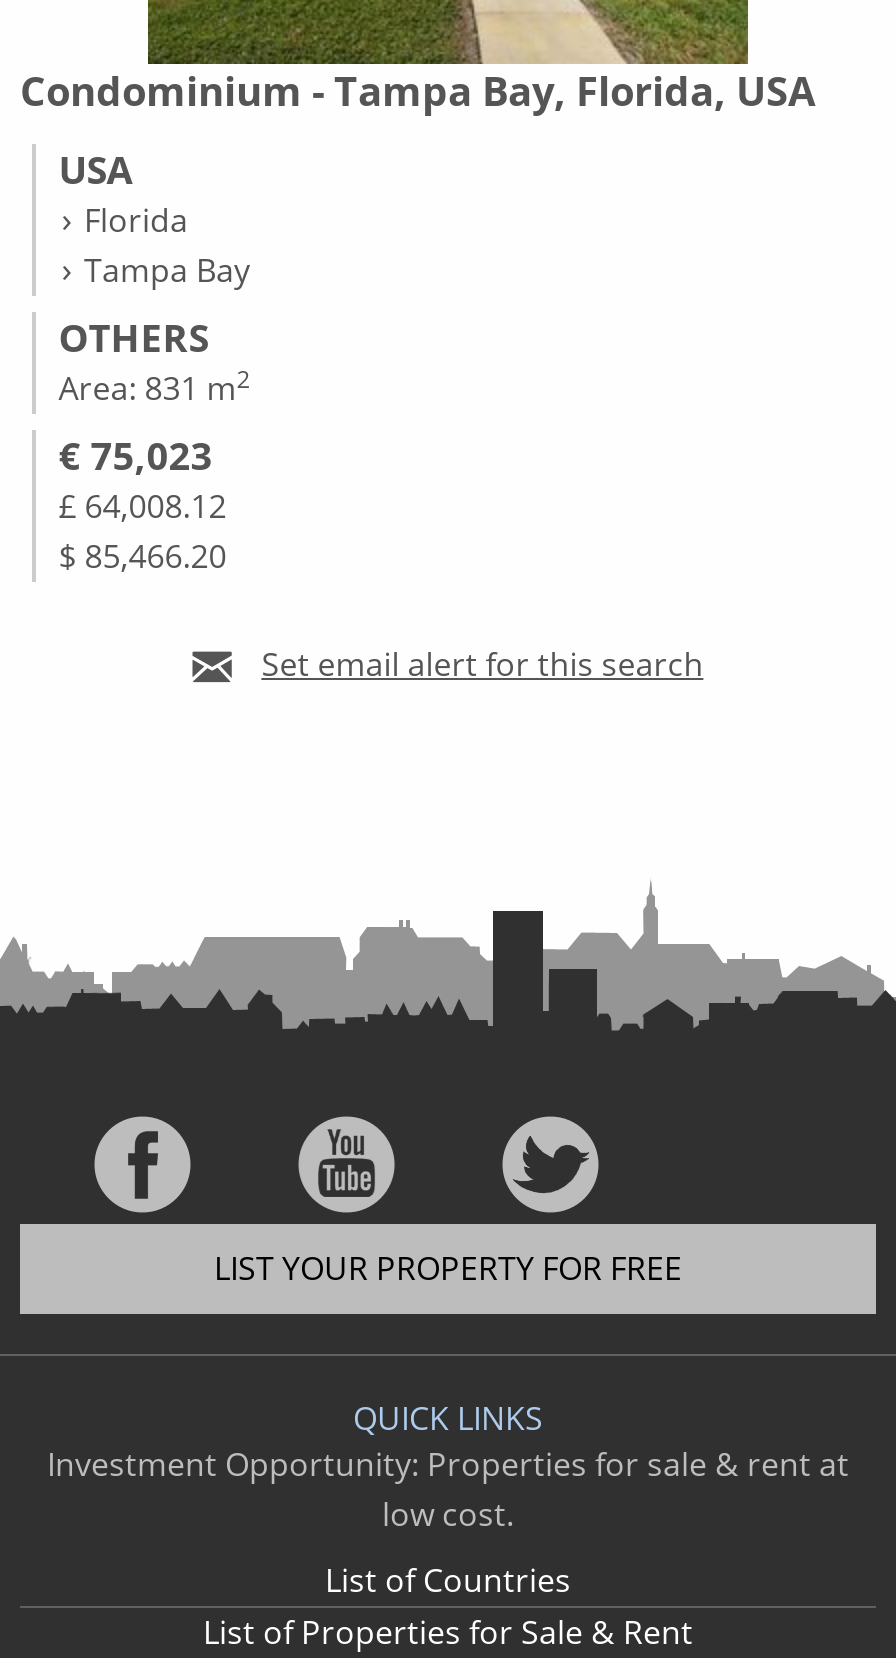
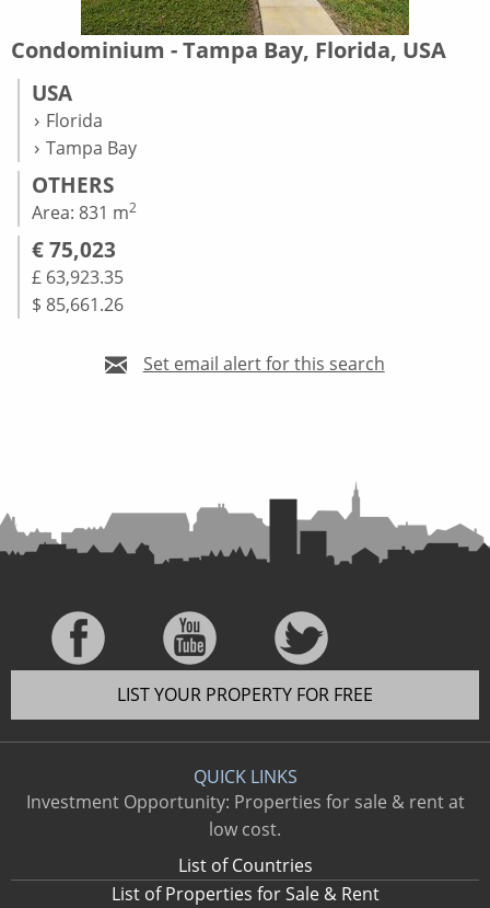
[58,484,226,528] £ 64,008.12 -> [32,265,124,289] £ 63,923.35
[58,534,226,578] $ 85,466.20 -> [32,292,124,316] $ 85,661.26

